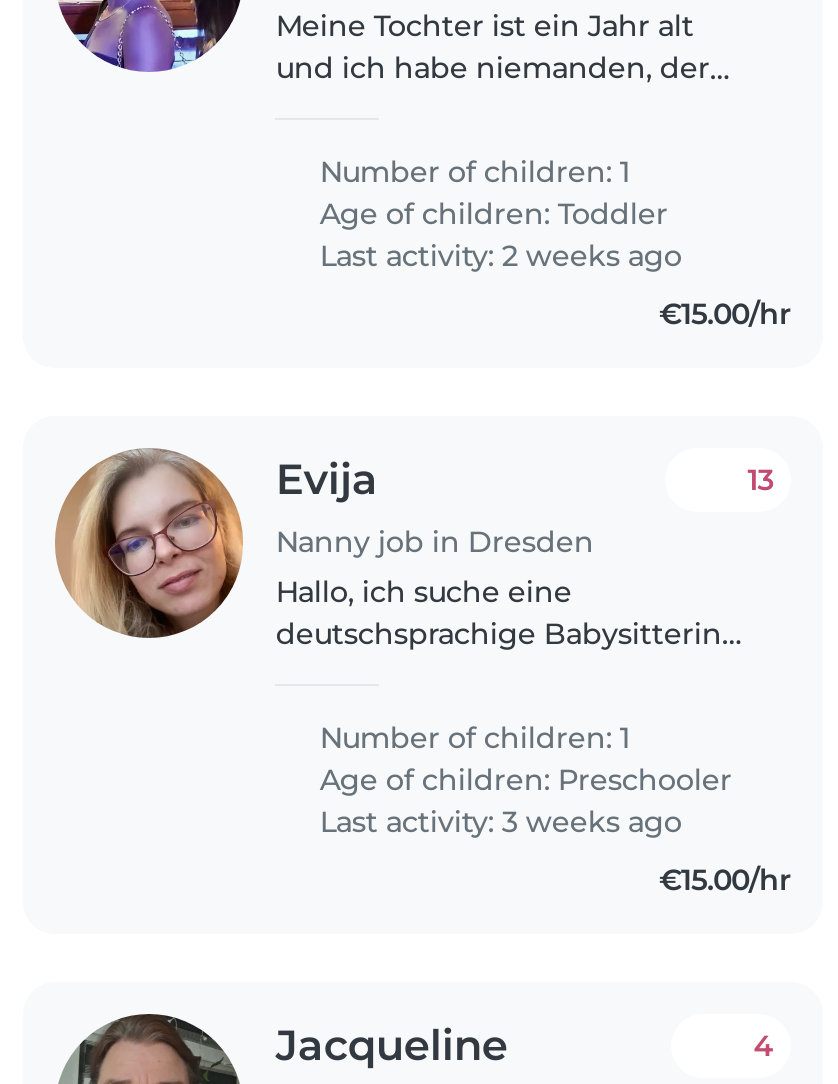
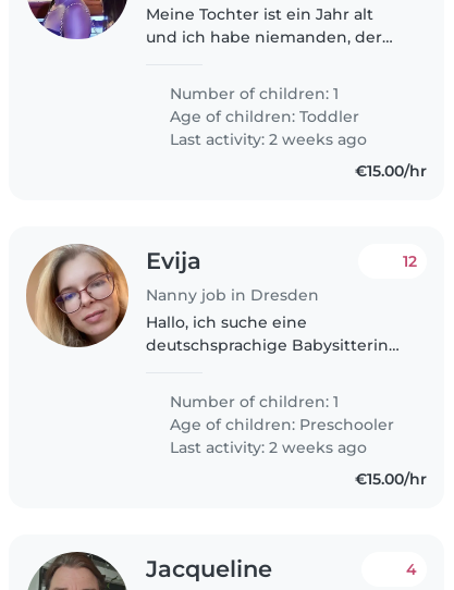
[747,463,773,499] 13 -> [403,252,417,271] 12
[312,804,682,840] Last activity: 3 weeks ago -> [166,438,367,457] Last activity: 2 weeks ago

